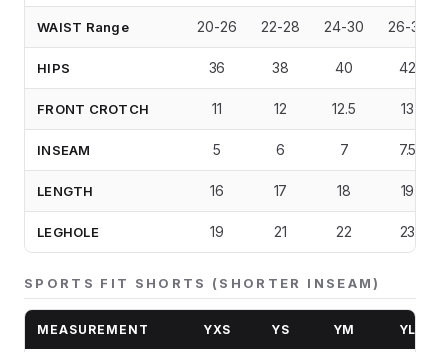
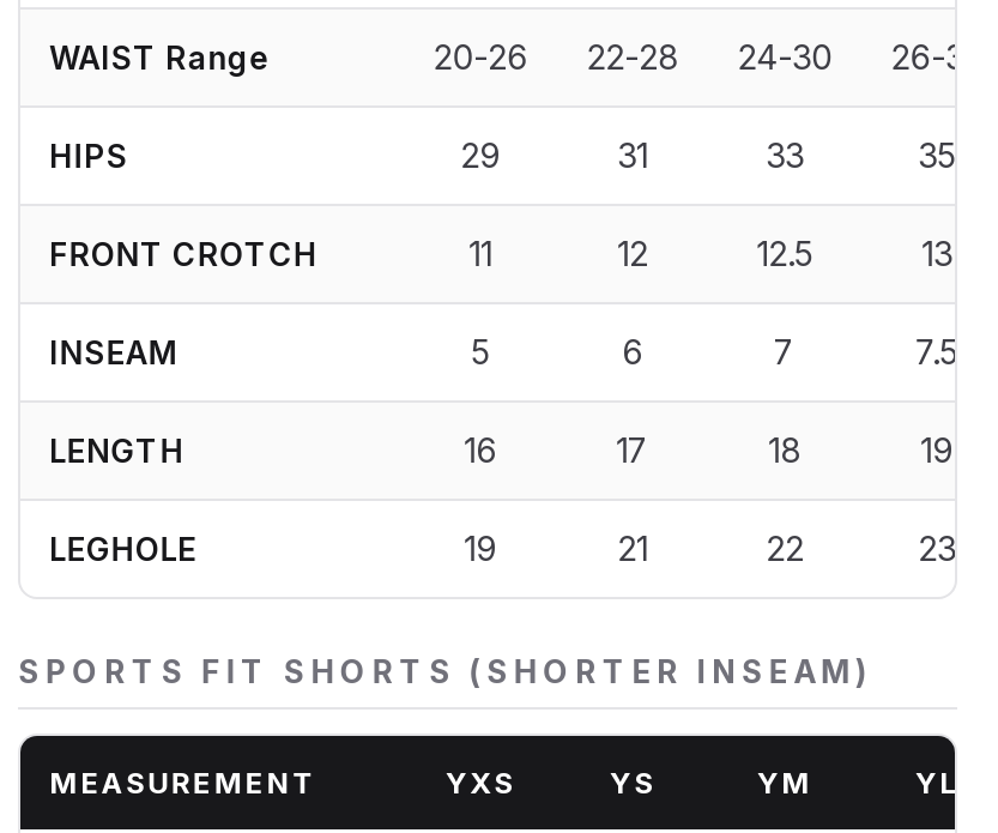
[209,59,225,76] 36 -> [460,134,501,175] 29
[272,59,289,76] 38 -> [617,134,648,175] 31
[335,59,353,76] 40 -> [766,134,804,175] 33
[399,59,416,76] 42 -> [918,134,956,175] 35

